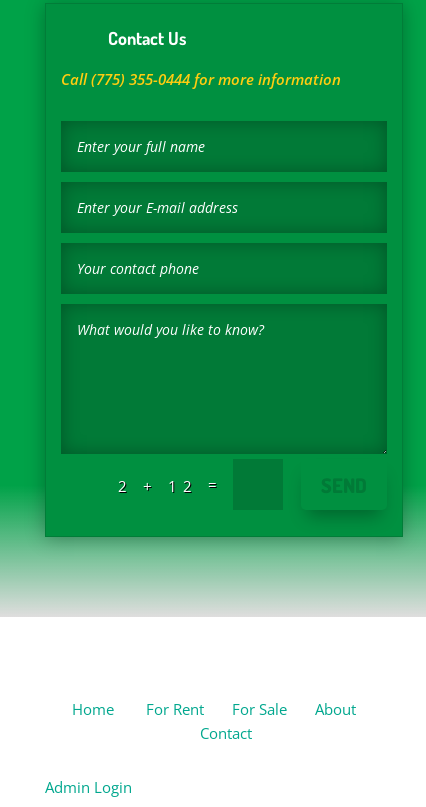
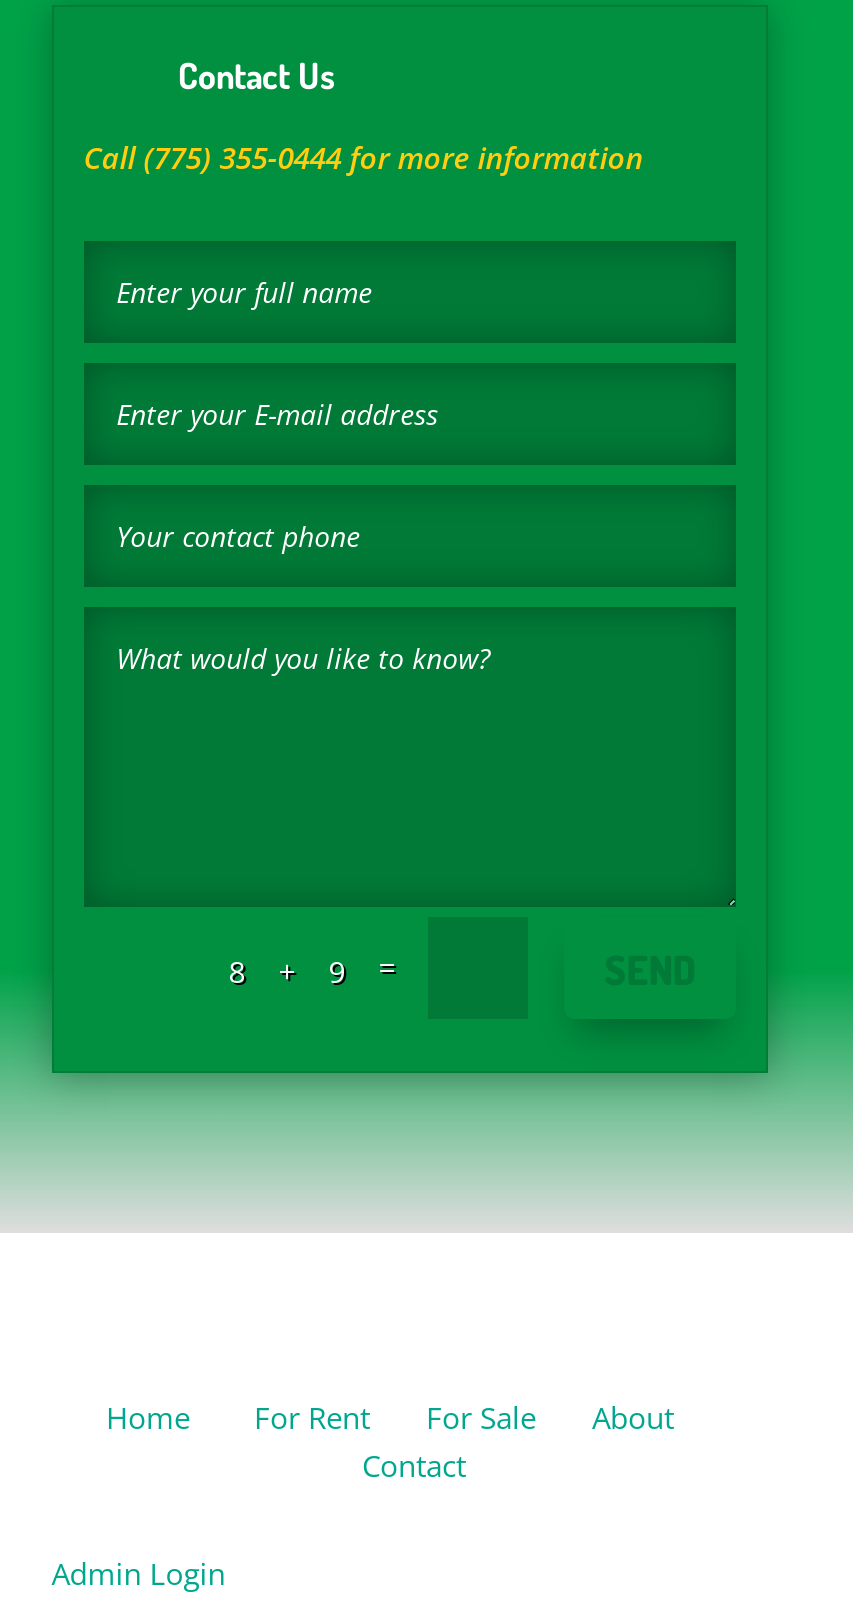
[118,474,233,496] 2 + 12 = -> [228,948,428,992] 8 + 9 =

